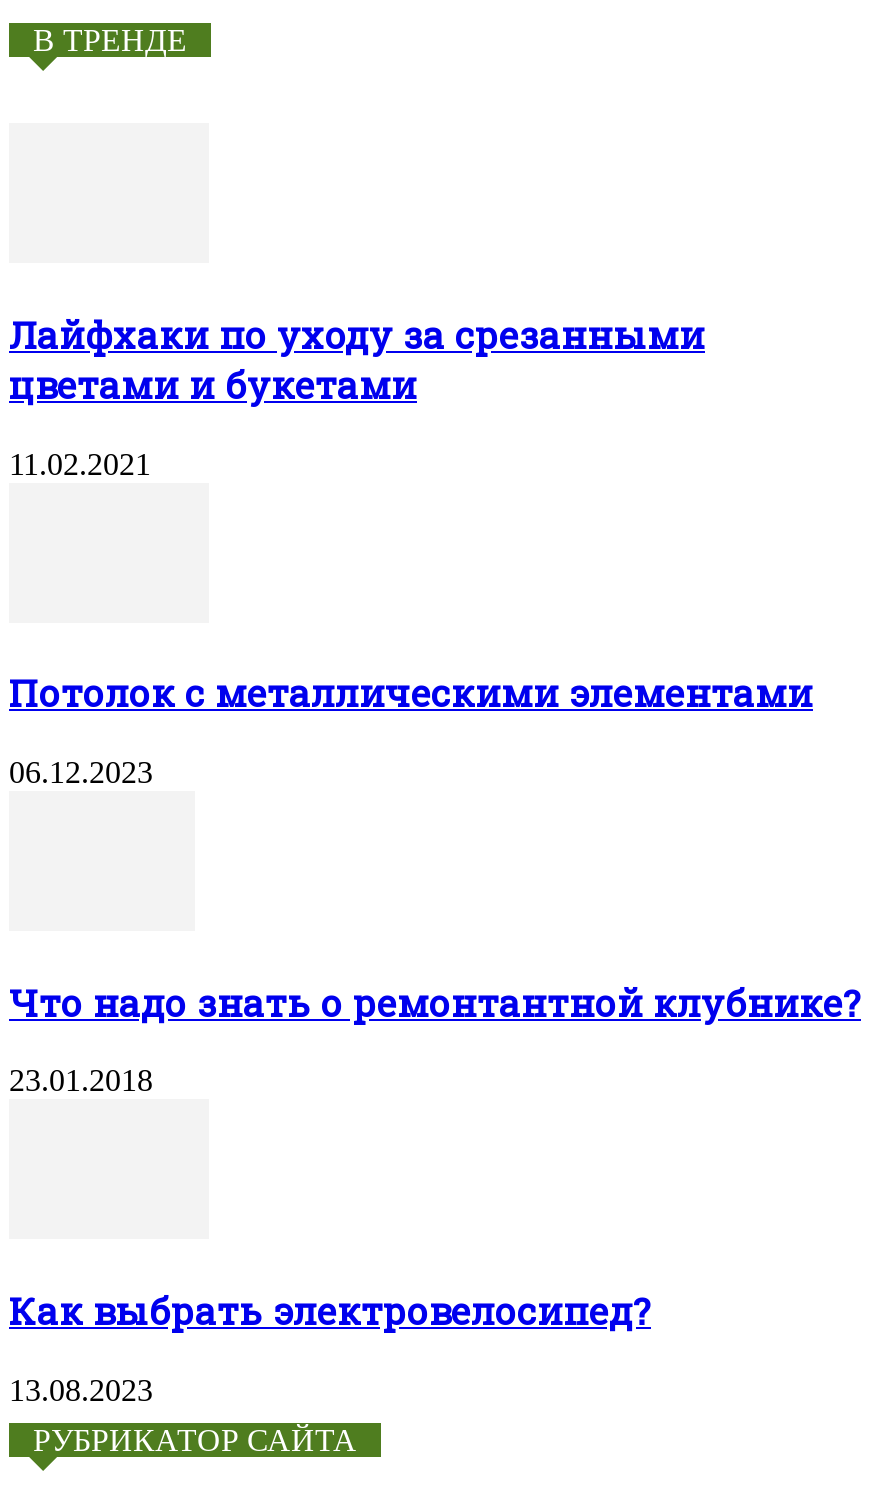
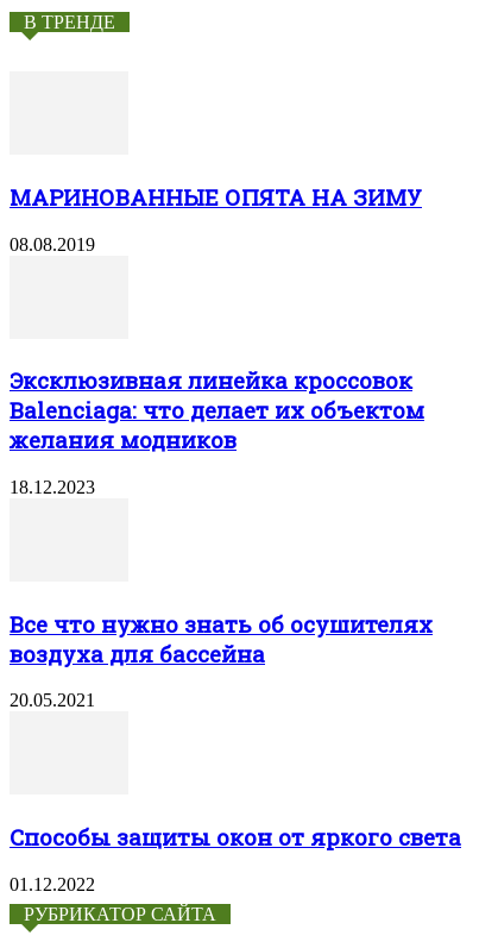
[9,309,705,409] Лайфхаки по уходу за срезанными | цветами и букетами -> [10,182,422,211] МАРИНОВАННЫЕ ОПЯТА НА ЗИМУ
[9,446,151,480] 11.02.2021 -> [10,234,95,254] 08.08.2019
[9,668,813,718] Потолок с металлическими элементами -> [10,366,424,455] Эксклюзивная линейка кроссовок | Balenciaga: что делает их объектом | желания модников
[9,755,153,789] 06.12.2023 -> [10,477,95,497] 18.12.2023
[9,976,861,1026] Что надо знать о ремонтантной клубнике? -> [10,609,433,668] Все что нужно знать об осушителях | воздуха для бассейна
[9,1064,153,1098] 23.01.2018 -> [10,690,95,711] 20.05.2021
[9,1285,651,1335] Как выбрать электровелосипед? -> [10,822,461,852] Способы защиты окон от яркого света
[9,1373,153,1407] 13.08.2023 -> [10,874,95,894] 01.12.2022

